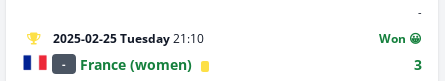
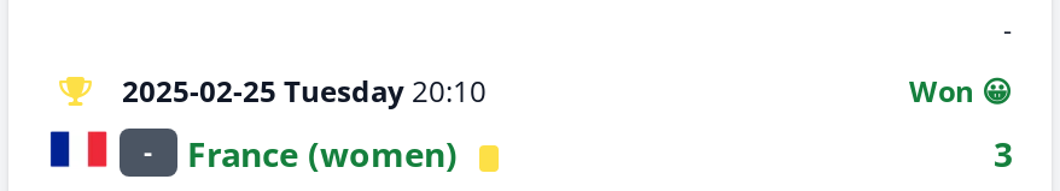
[53,30,204,47] 2025-02-25 Tuesday 21:10 -> [122,71,487,112] 2025-02-25 Tuesday 20:10

